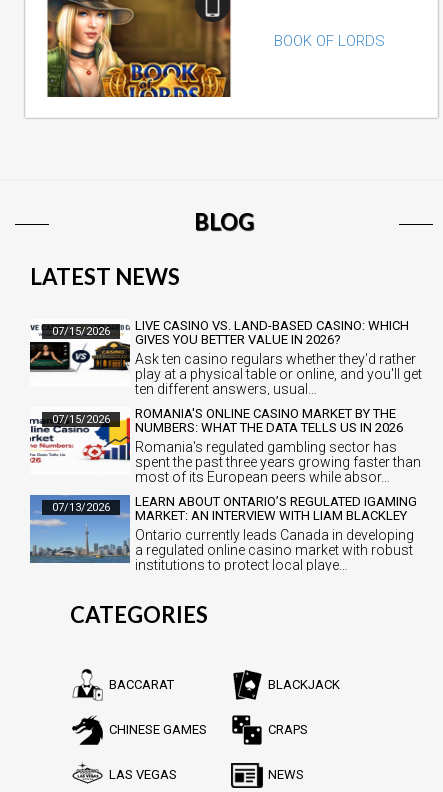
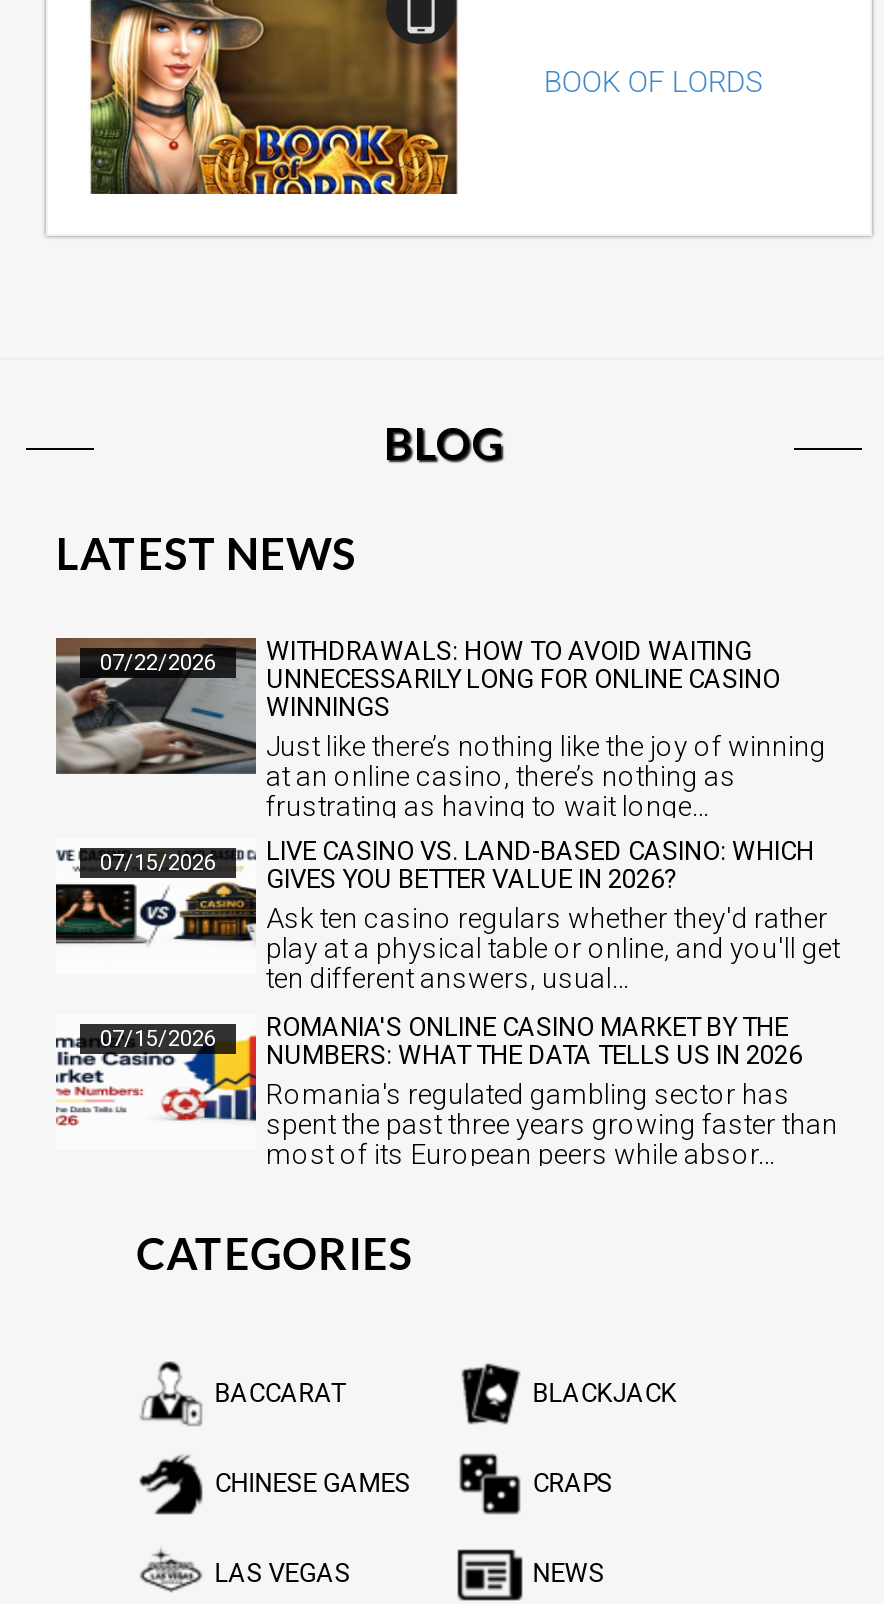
none -> [54,636,826,822] [image] | 07/22/2026 | WITHDRAWALS: HOW TO AVOID WAITING | UNNECESSARILY LONG FOR ONLINE CASINO | WINNINGS | Just like there’s nothing like the joy of winning | at an online casino, there’s nothing as | frustrating as having to wait longe…
moved [29,318,422,485] -> [54,836,840,1170]: [image] | 07/15/2026 | LIVE CASINO VS. LAND-BASED CASINO: WHICH | ... | spent the past three years growing faster than | most of its European peers while absor…
[29,494,417,573] [image] | 07/13/2026 | LEARN ABOUT ONTARIO’S REGULATED IGAMING | MARKET: AN INTERVIEW WITH LIAM BLACKLEY | Ontario currently leads Canada in developing | a regulated online casino market with robust | institutions to protect local playe… -> none

